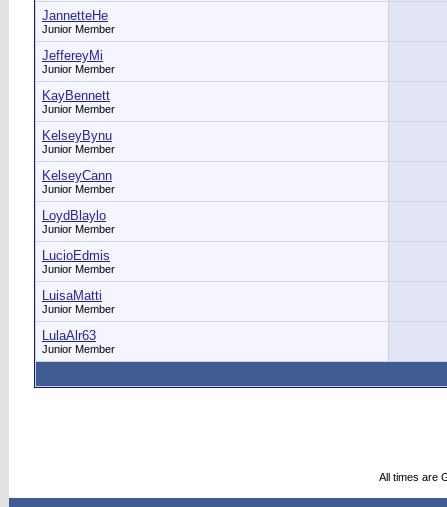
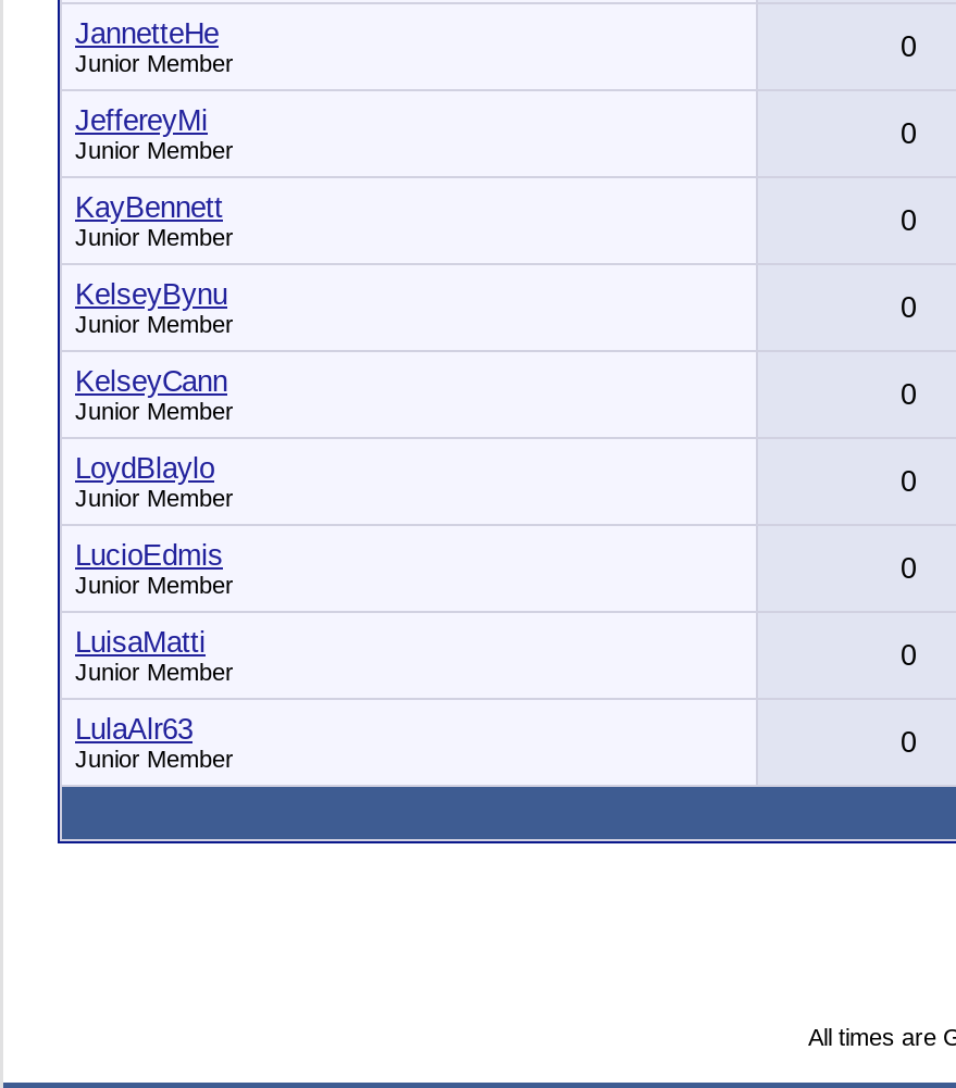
none -> [901,30,916,63] 0
none -> [901,117,916,150] 0
none -> [901,204,916,237] 0
none -> [901,291,916,324] 0
none -> [901,378,916,411] 0
none -> [901,465,916,498] 0
none -> [901,552,916,585] 0
none -> [901,639,916,672] 0
none -> [901,726,916,759] 0

